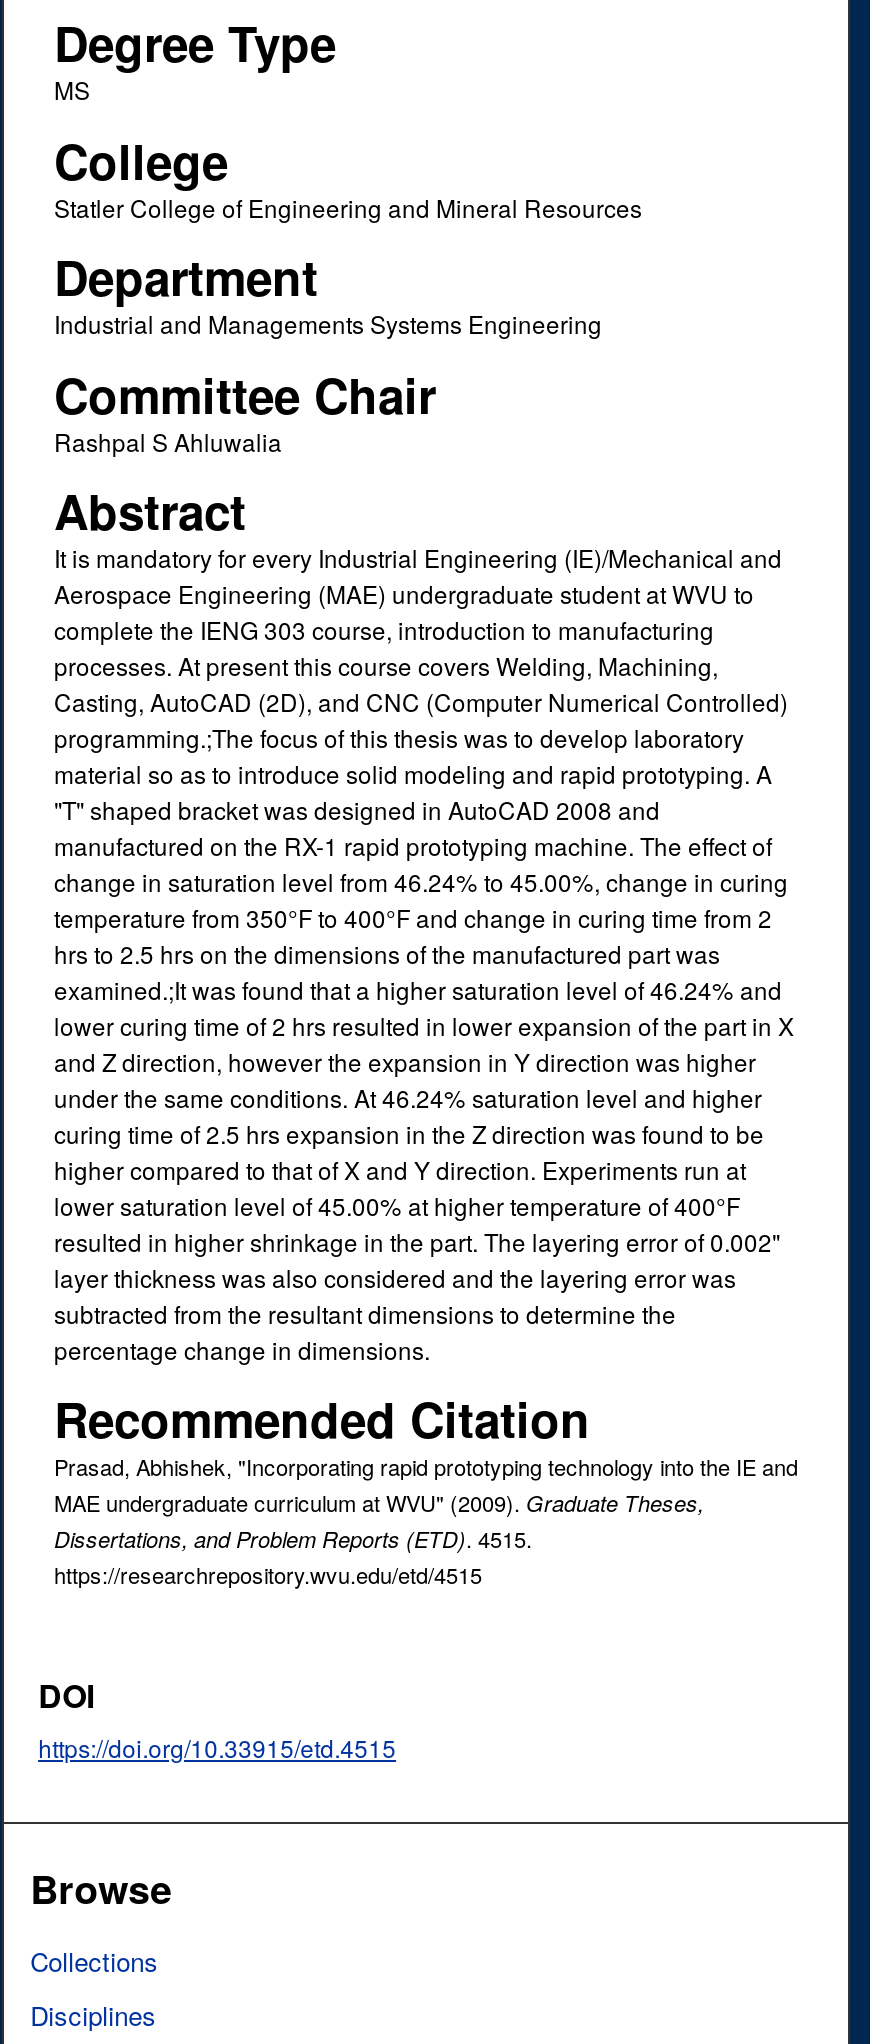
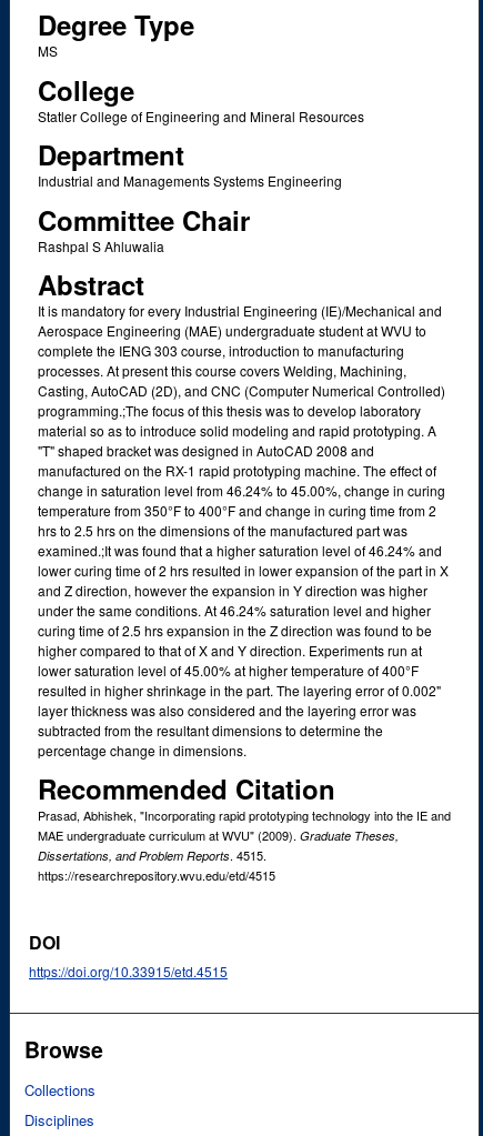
[54,1523,532,1555] Dissertations, and Problem Reports (ETD). 4515. -> [38,847,266,864] Dissertations, and Problem Reports. 4515.

